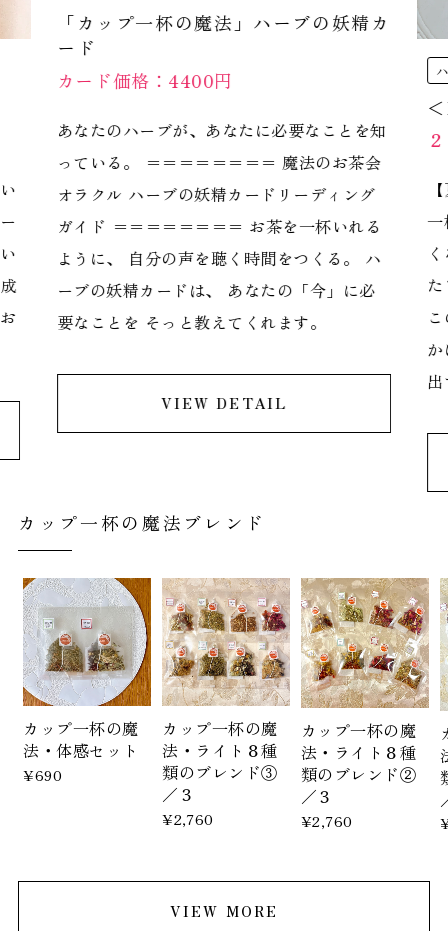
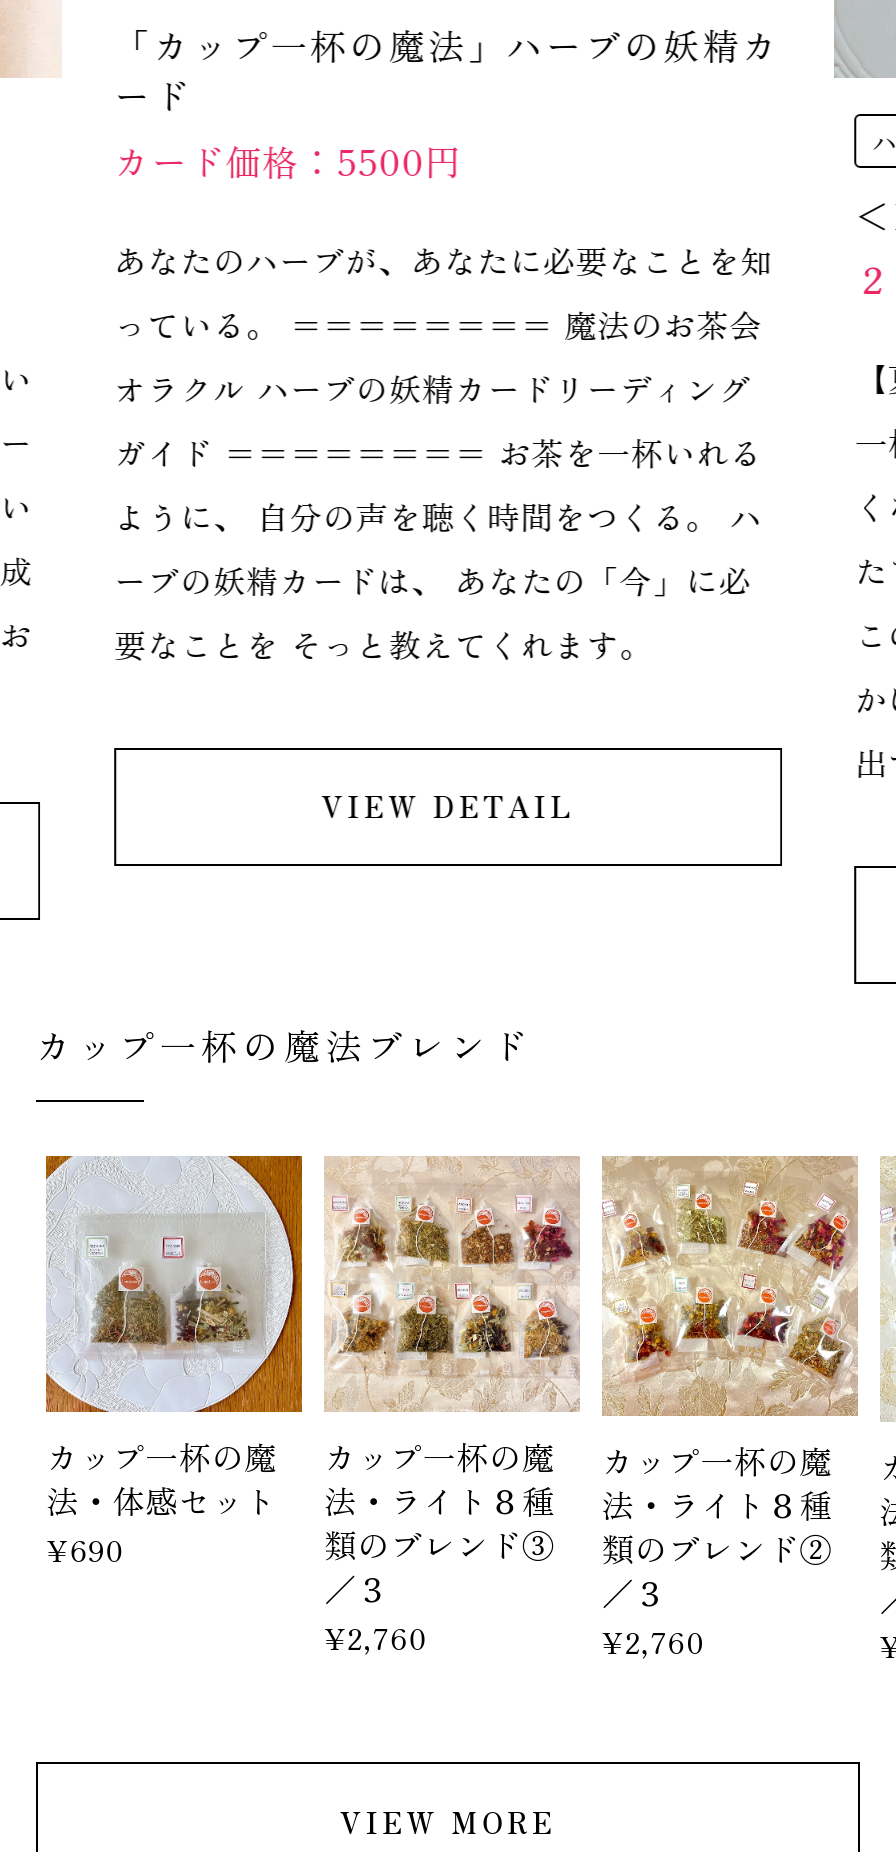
[57,67,233,93] カード価格：4400円 -> [114,133,462,185] カード価格：5500円

